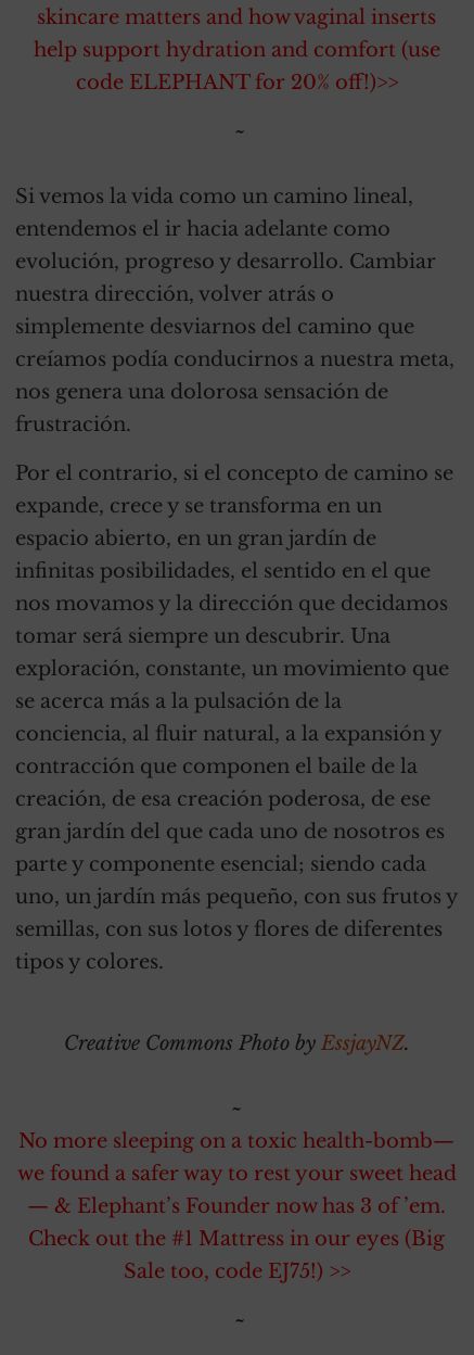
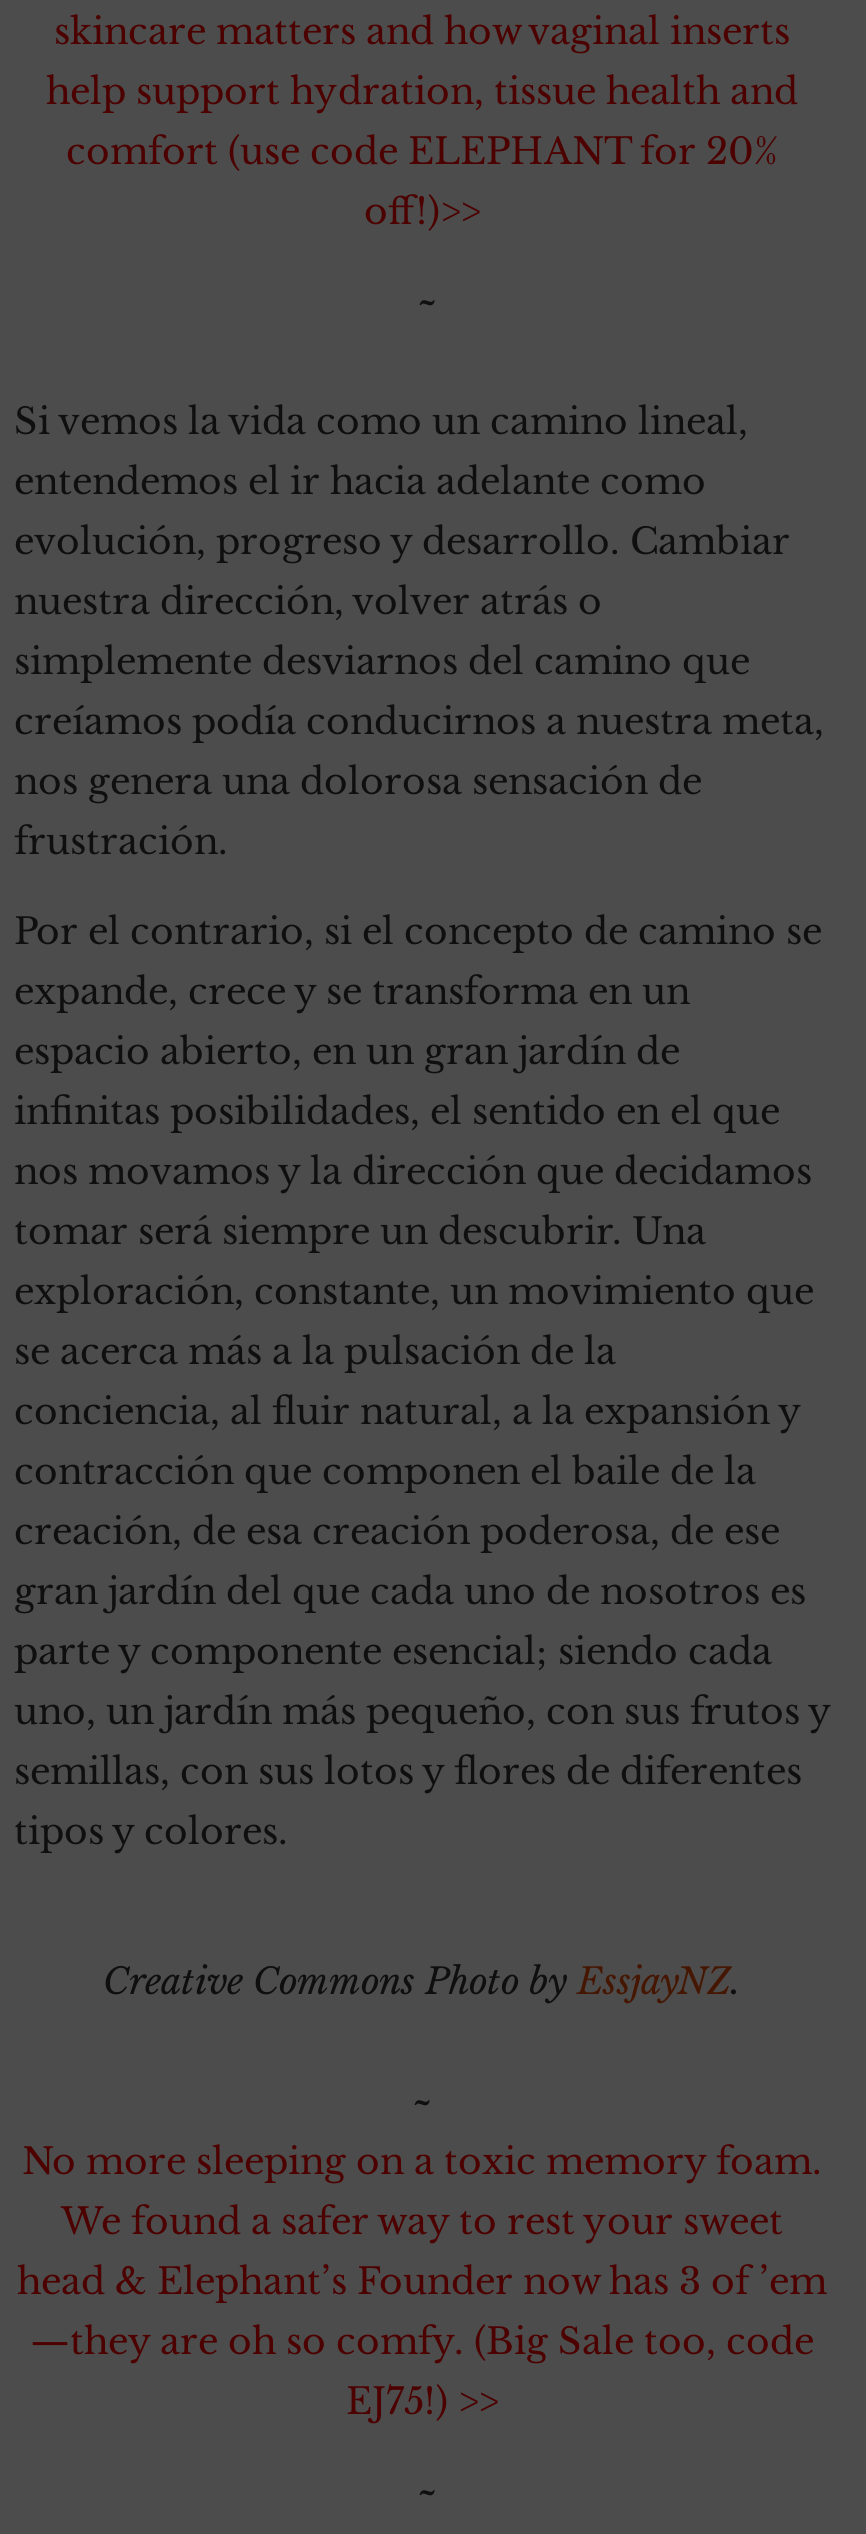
[33,38,440,94] help support hydration and comfort (use | code ELEPHANT for 20% off!)>> -> [46,70,798,234] help support hydration, tissue health and | comfort (use code ELEPHANT for 20% | off!)>>
[17,1129,456,1283] No more sleeping on a toxic health-bomb— | we found a safer way to rest your sweet head | — & Elephant’s Founder now has 3 of ’em. | Check out the #1 Mattress in our eyes (Big | Sale too, code EJ75!) >> -> [17,2140,827,2424] No more sleeping on a toxic memory foam. | We found a safer way to rest your sweet | head & Elephant’s Founder now has 3 of ’em | —they are oh so comfy. (Big Sale too, code | EJ75!) >>

